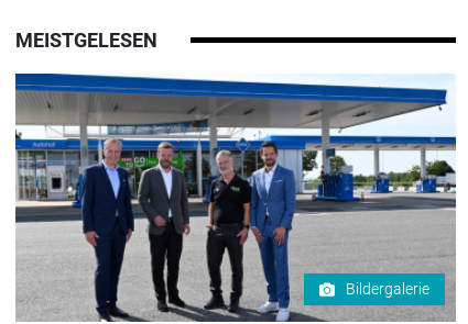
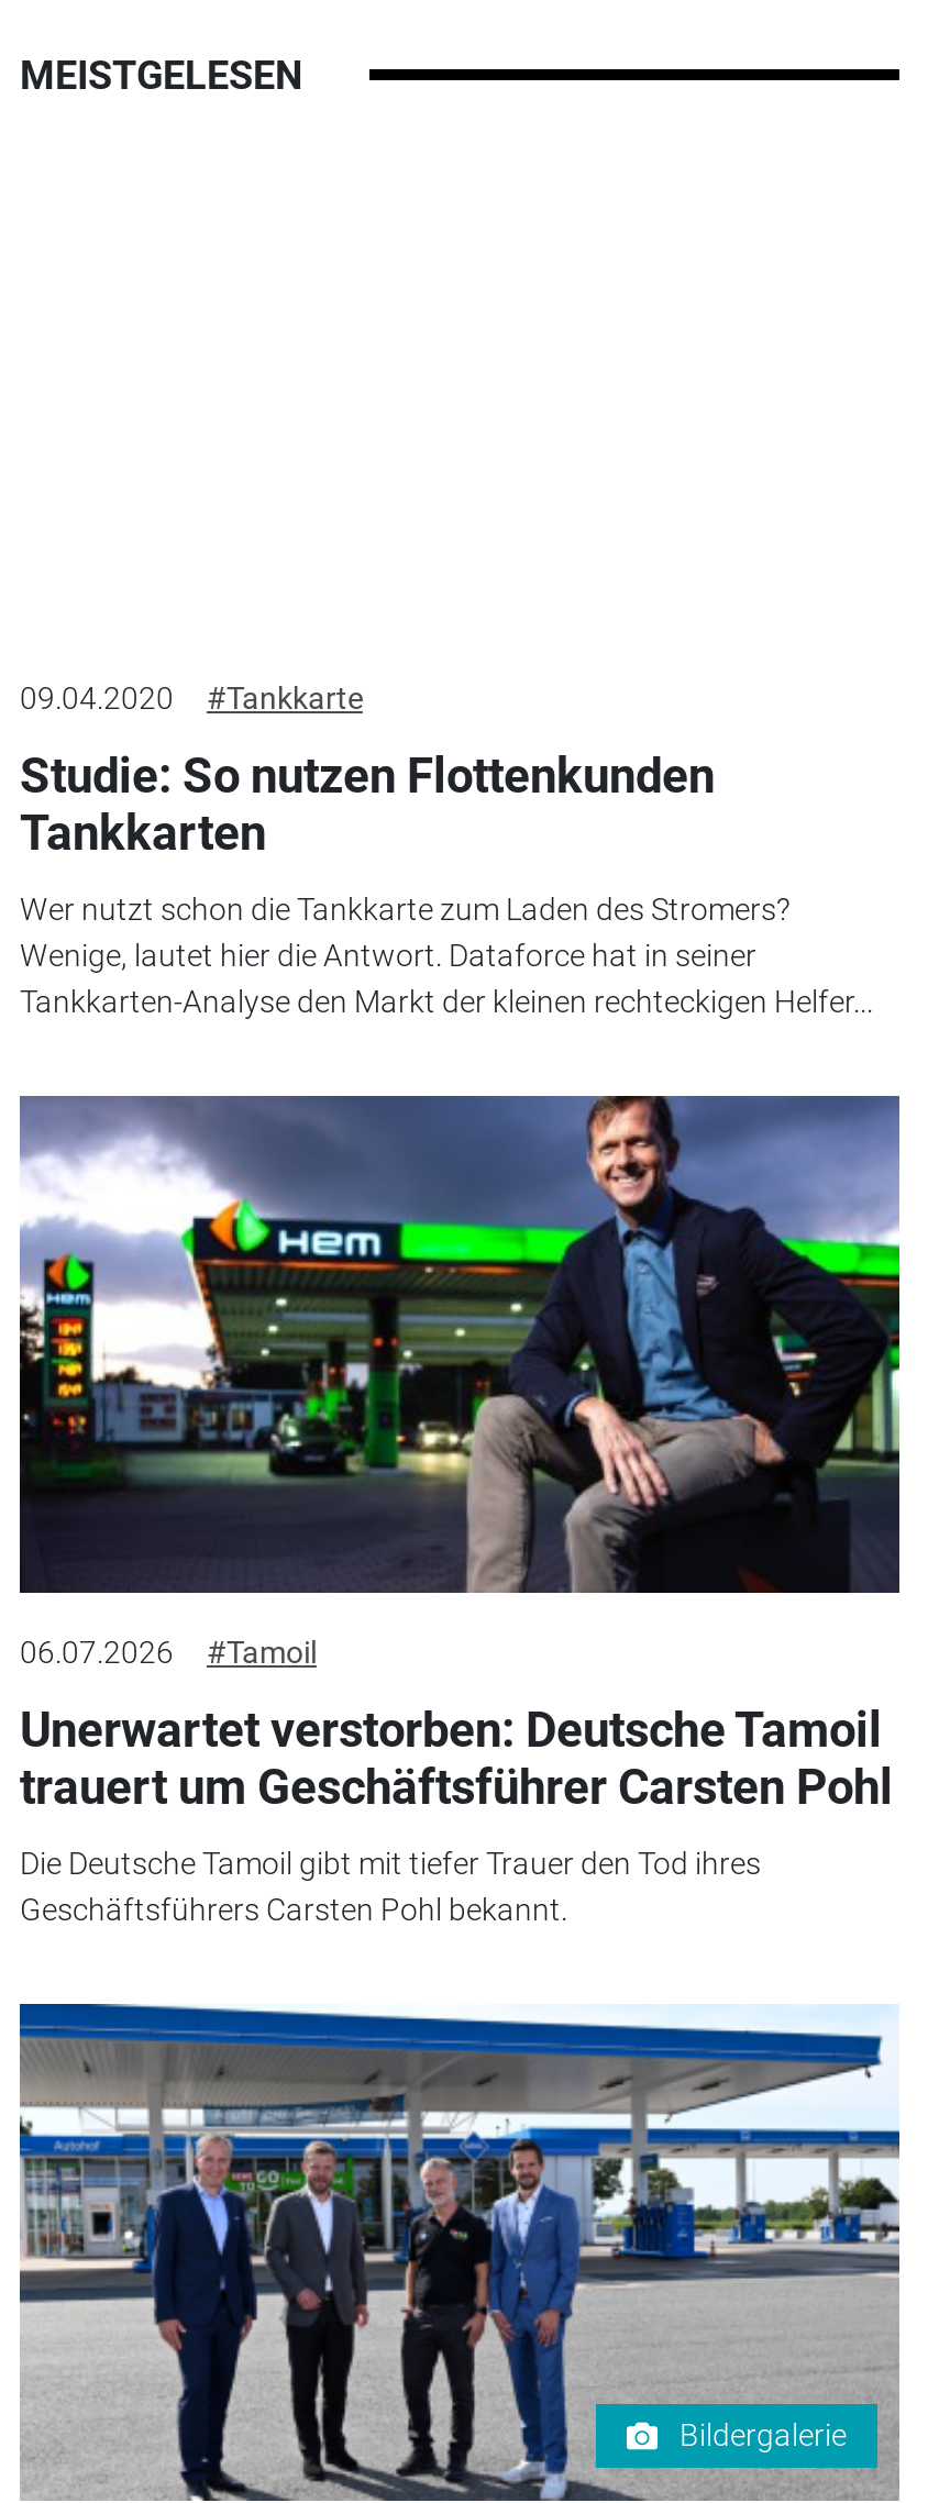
none -> [18,1094,902,1927] [image] | 06.07.2026 | #Tamoil | Unerwartet verstorben: Deutsche Tamoil | trauert um Geschäftsführer Carsten Pohl | Die Deutsche Tamoil gibt mit tiefer Trauer den Tod ihres | Geschäftsführers Carsten Pohl bekannt.
none -> [20,681,873,1019] 09.04.2020 | #Tankkarte | Studie: So nutzen Flottenkunden | Tankkarten | Wer nutzt schon die Tankkarte zum Laden des Stromers? | Wenige, lautet hier die Antwort. Dataforce hat in seiner | Tankkarten-Analyse den Markt der kleinen rechteckigen Helfer...

